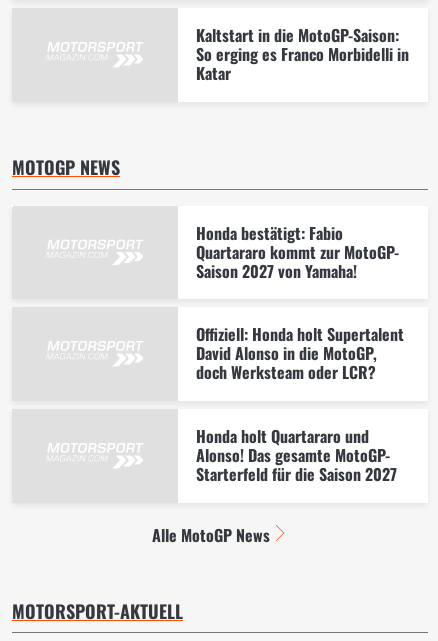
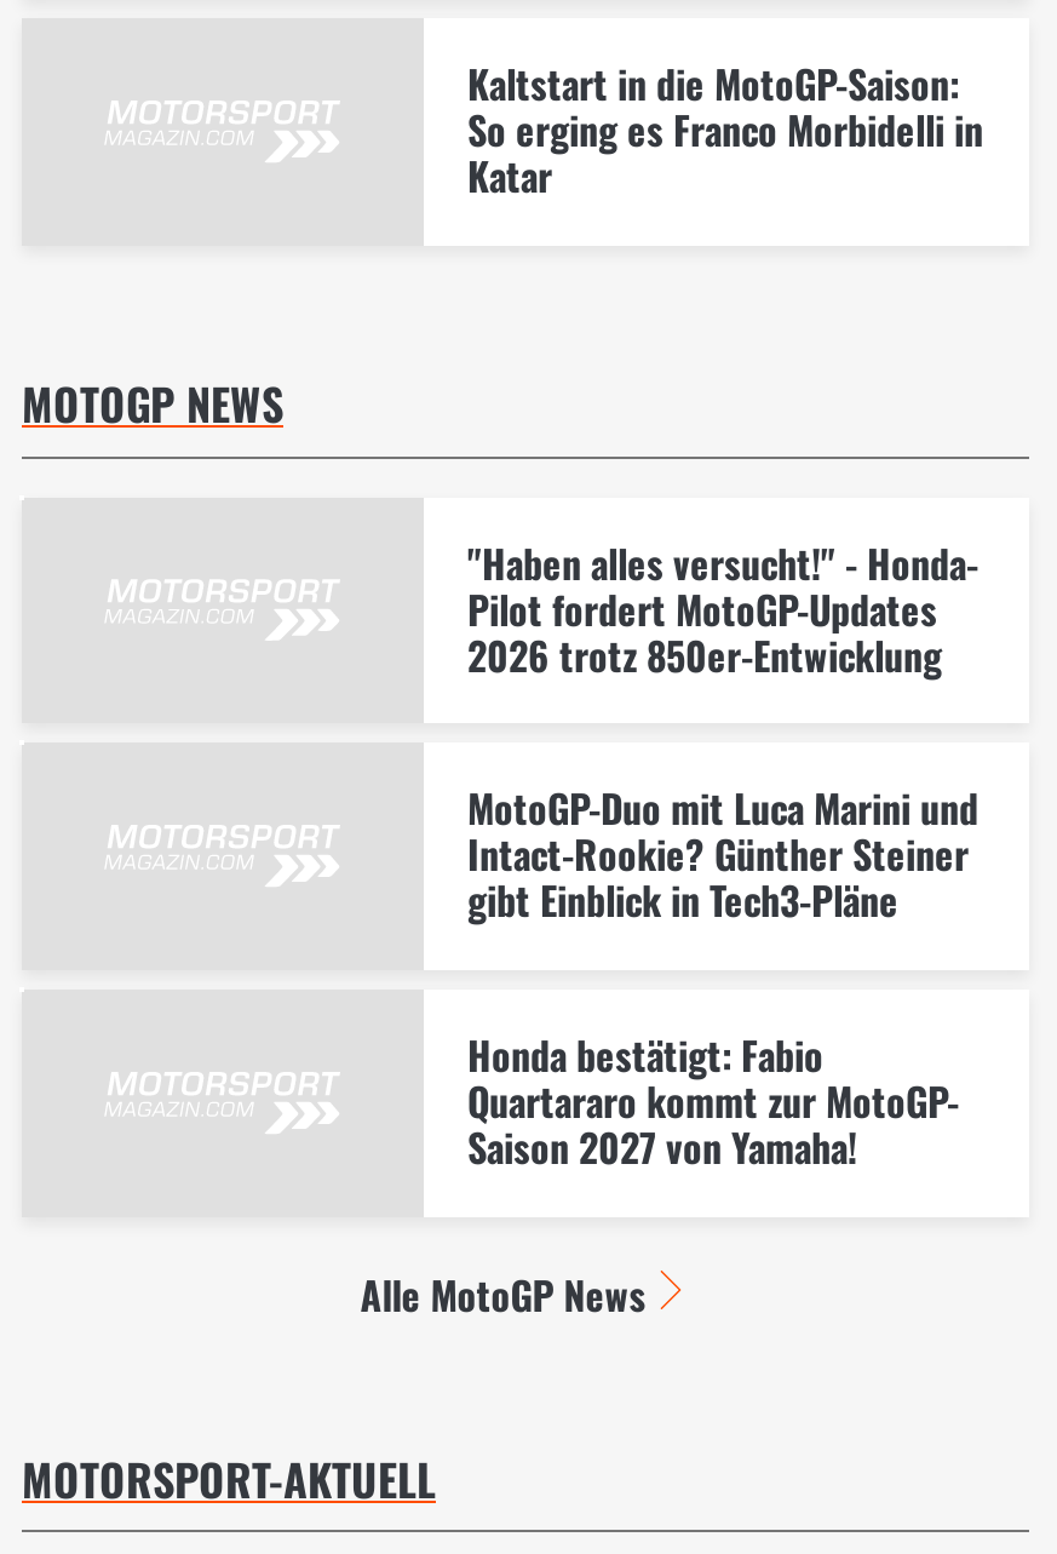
none -> [467,533,978,929] "Haben alles versucht!" - Honda- | Pilot fordert MotoGP-Updates | 2026 trotz 850er-Entwicklung | MotoGP-Duo mit Luca Marini und | Intact-Rookie? Günther Steiner | gibt Einblick in Tech3-Pläne
moved [196,221,399,283] -> [467,1025,959,1176]: Honda bestätigt: Fabio | Quartararo kommt zur MotoGP- | Saison 2027 von Yamaha!
[196,322,404,486] Offiziell: Honda holt Supertalent | David Alonso in die MotoGP, | doch Werksteam oder LCR? | Honda holt Quartararo und | Alonso! Das gesamte MotoGP- | Starterfeld für die Saison 2027 -> none

